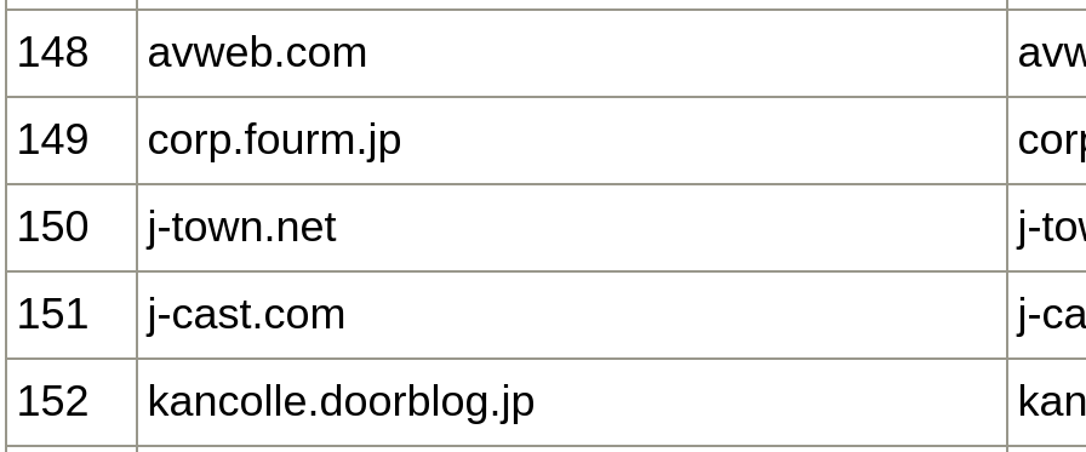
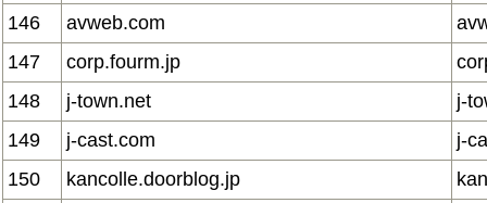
[16,29,368,77] 148 avweb.com -> [7,12,165,34] 146 avweb.com
[16,116,402,165] 149 corp.fourm.jp -> [7,51,180,73] 147 corp.fourm.jp
[16,203,336,252] 150 j-town.net -> [7,91,151,112] 148 j-town.net
[16,291,346,339] 151 j-cast.com -> [7,130,155,151] 149 j-cast.com
[16,378,535,426] 152 kancolle.doorblog.jp -> [7,169,240,190] 150 kancolle.doorblog.jp

